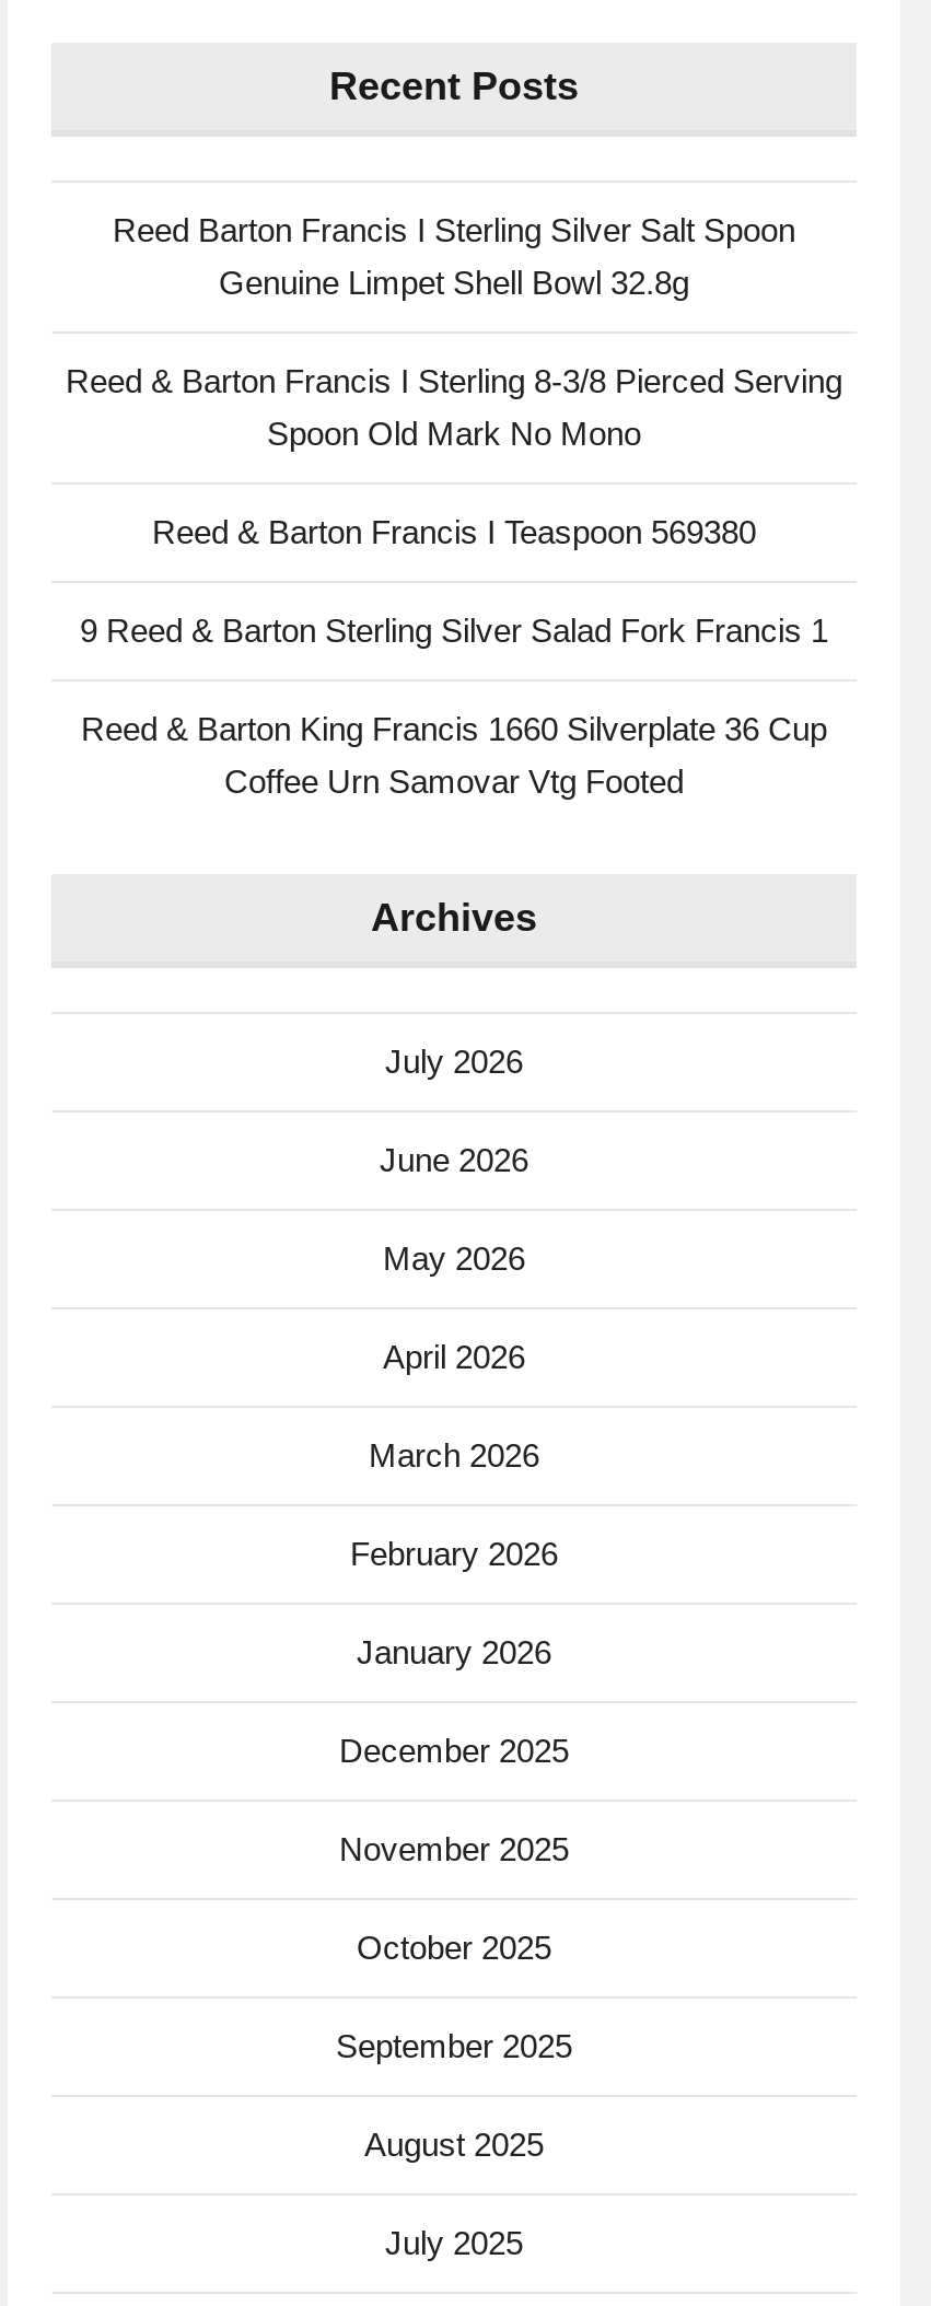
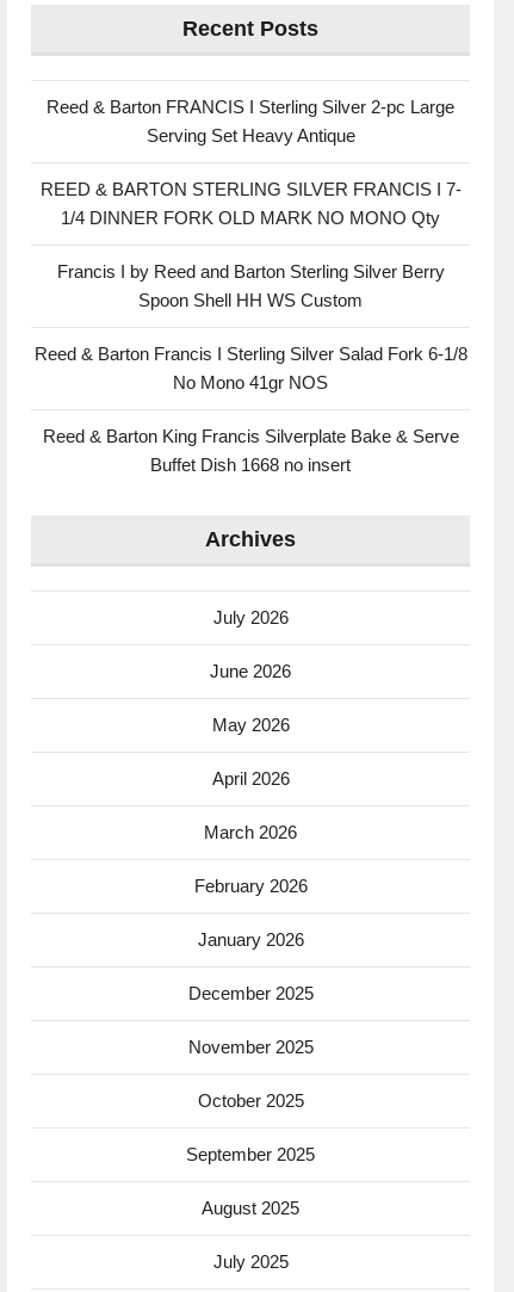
[113,212,795,301] Reed Barton Francis I Sterling Silver Salt Spoon | Genuine Limpet Shell Bowl 32.8g -> [47,97,454,146] Reed & Barton FRANCIS I Sterling Silver 2-pc Large | Serving Set Heavy Antique
[66,363,842,452] Reed & Barton Francis I Sterling 8-3/8 Pierced Serving | Spoon Old Mark No Mono -> [40,179,461,228] REED & BARTON STERLING SILVER FRANCIS I 7- | 1/4 DINNER FORK OLD MARK NO MONO Qty
[152,513,756,551] Reed & Barton Francis I Teaspoon 569380 -> [57,262,444,310] Francis I by Reed and Barton Sterling Silver Berry | Spoon Shell HH WS Custom
[80,612,828,649] 9 Reed & Barton Sterling Silver Salad Fork Francis 1 -> [34,344,467,393] Reed & Barton Francis I Sterling Silver Salad Fork 6-1/8 | No Mono 41gr NOS
[81,710,827,800] Reed & Barton King Francis 1660 Silverplate 36 Cup | Coffee Urn Samovar Vtg Footed -> [42,426,459,475] Reed & Barton King Francis Silverplate Bake & Serve | Buffet Dish 1668 no insert

